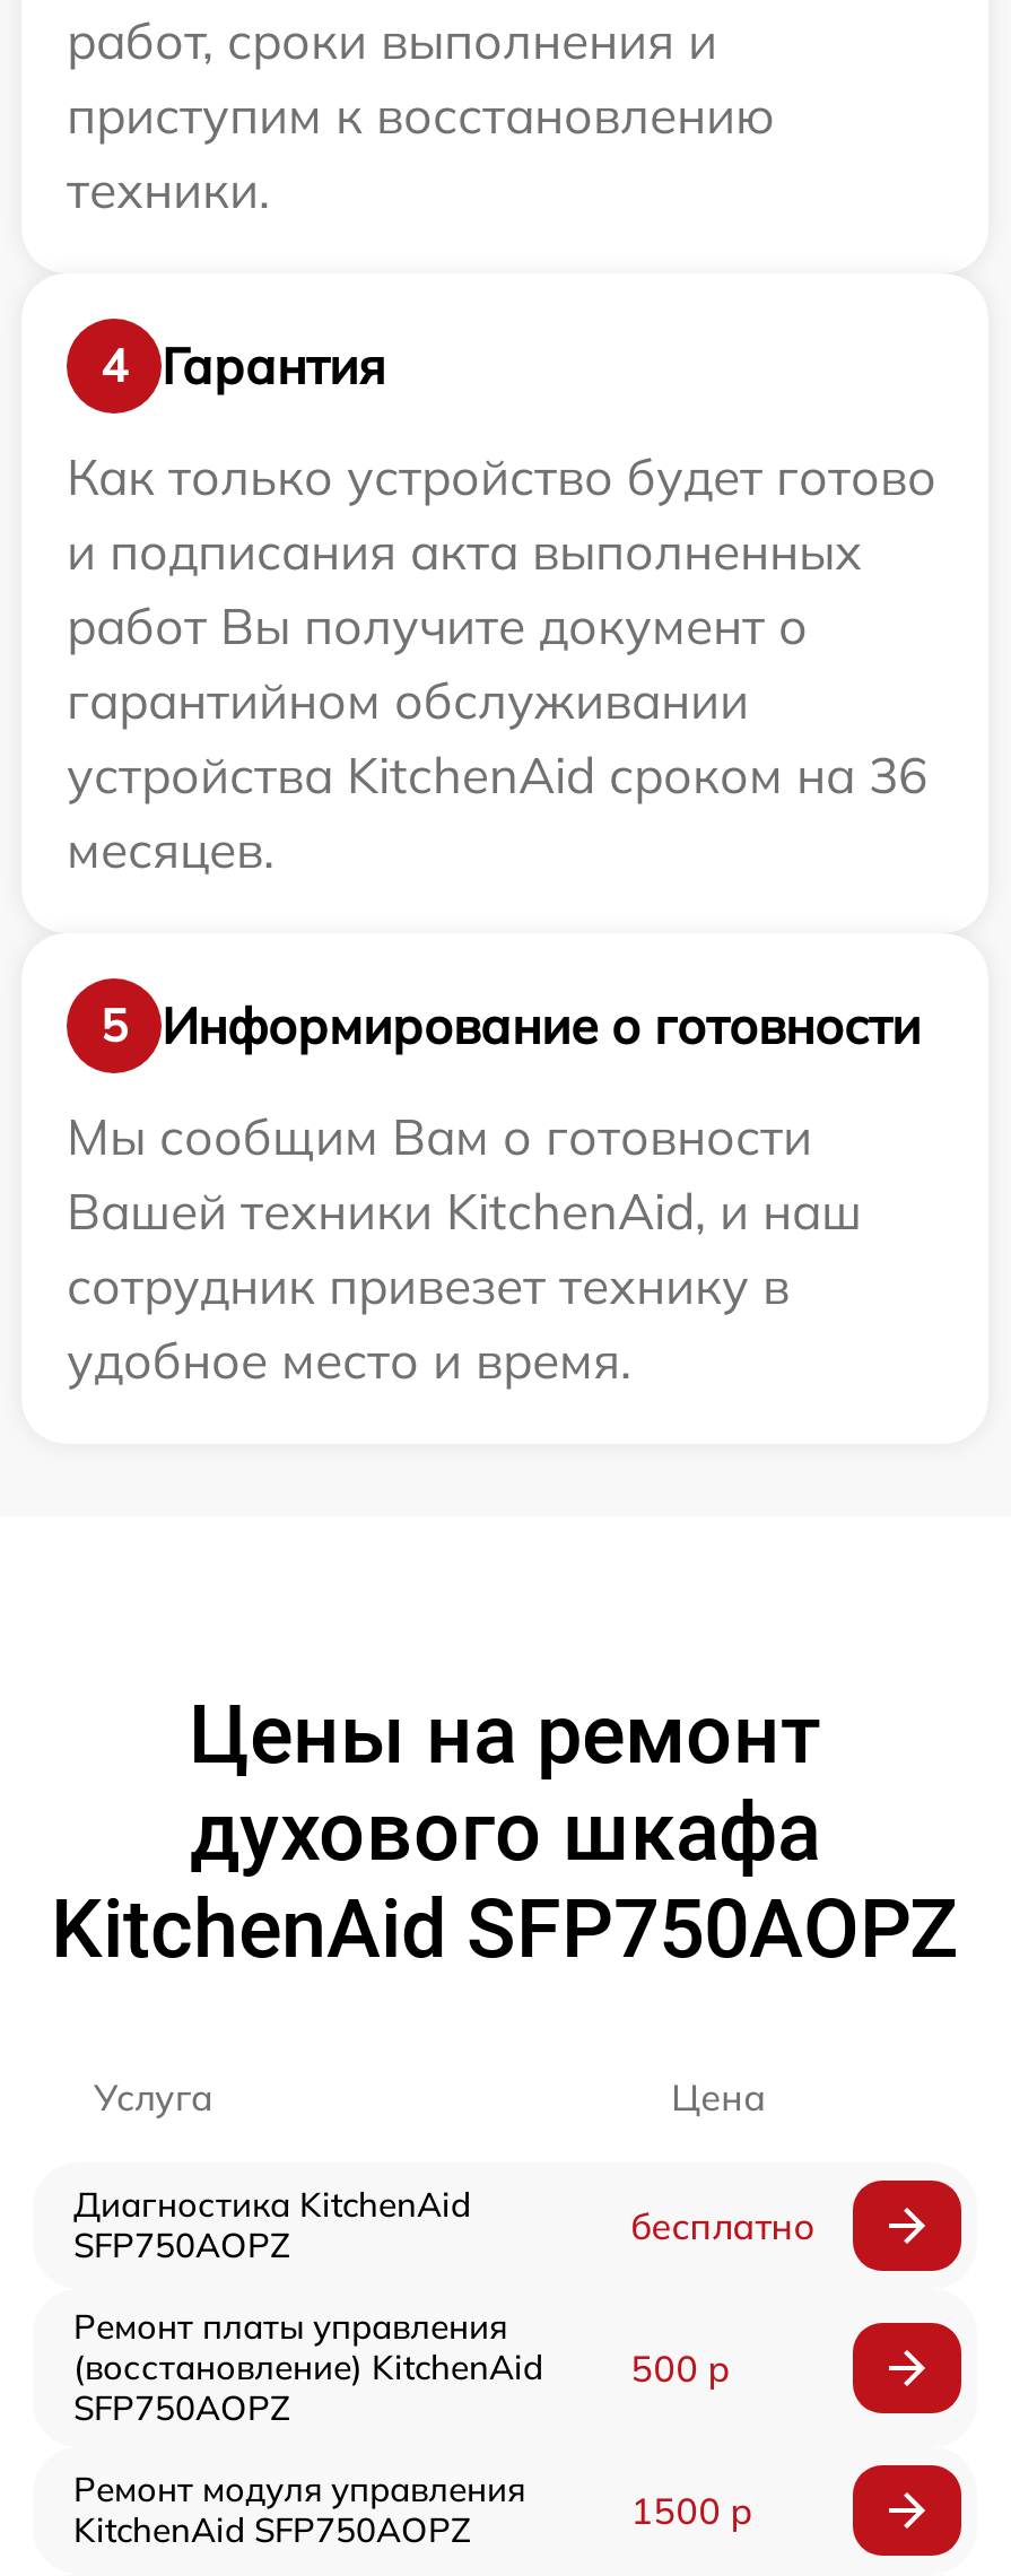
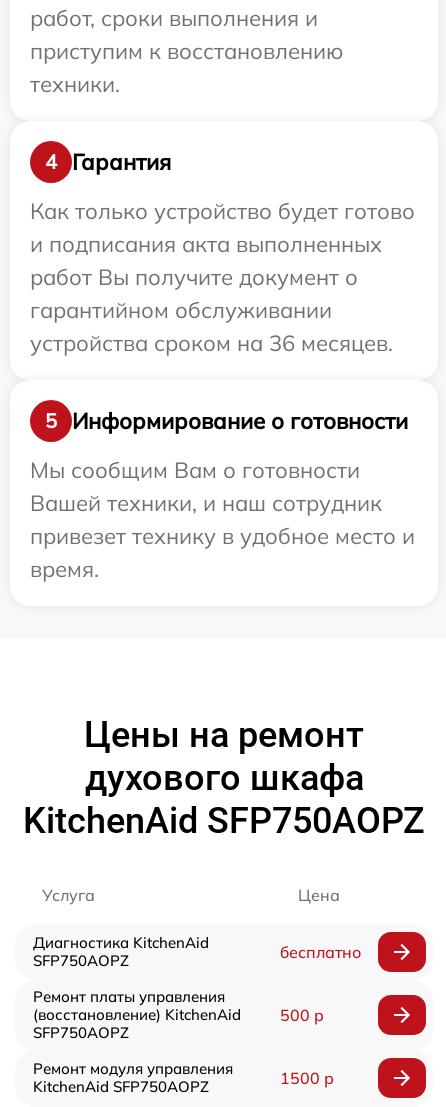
[67,743,927,881] устройства KitchenAid сроком на 36 | месяцев. -> [30,329,393,357] устройства сроком на 36 месяцев.
[67,1180,862,1392] Вашей техники KitchenAid, и наш | сотрудник привезет технику в | удобное место и время. -> [30,489,415,583] Вашей техники, и наш сотрудник | привезет технику в удобное место и | время.

